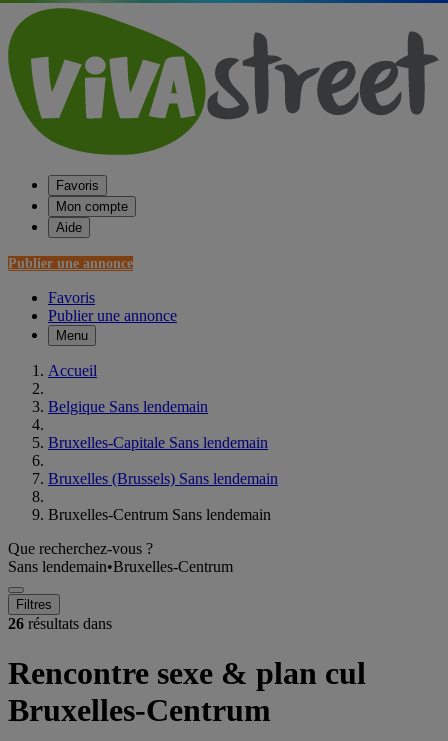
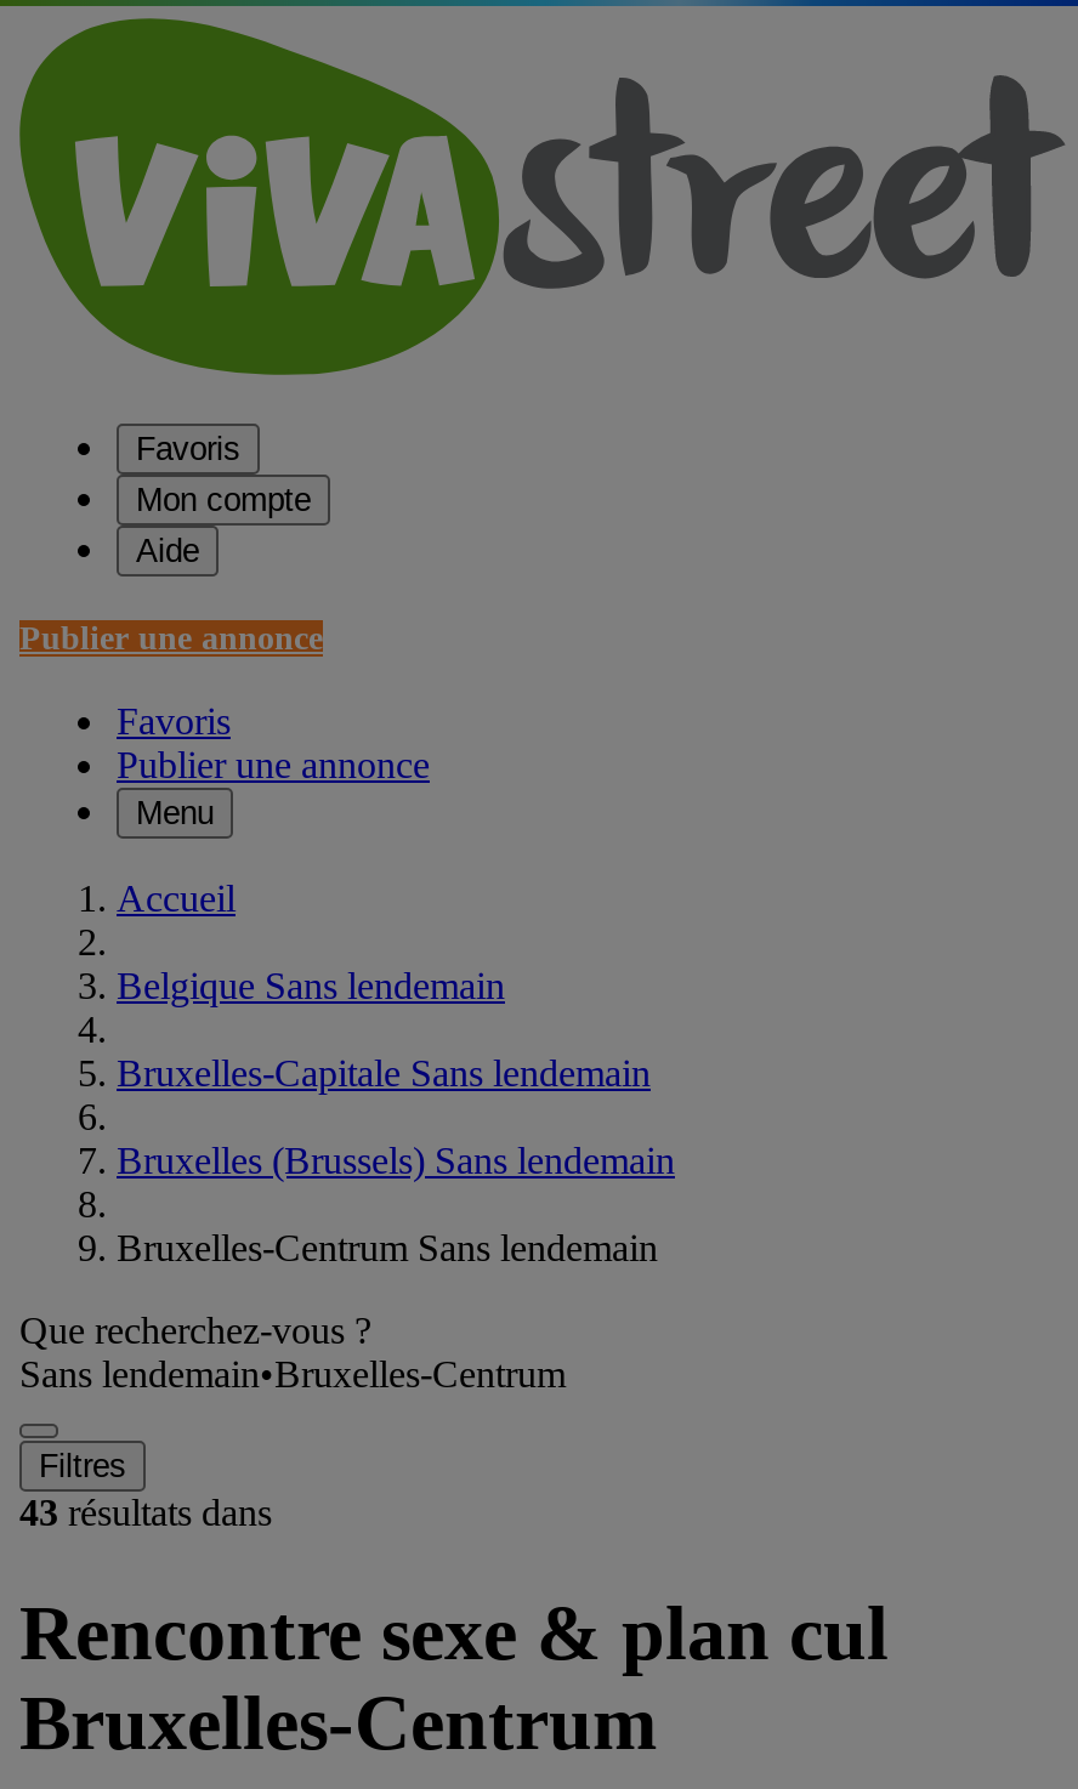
[8,615,112,632] 26résultats dans -> [19,1493,272,1534] 43résultats dans

